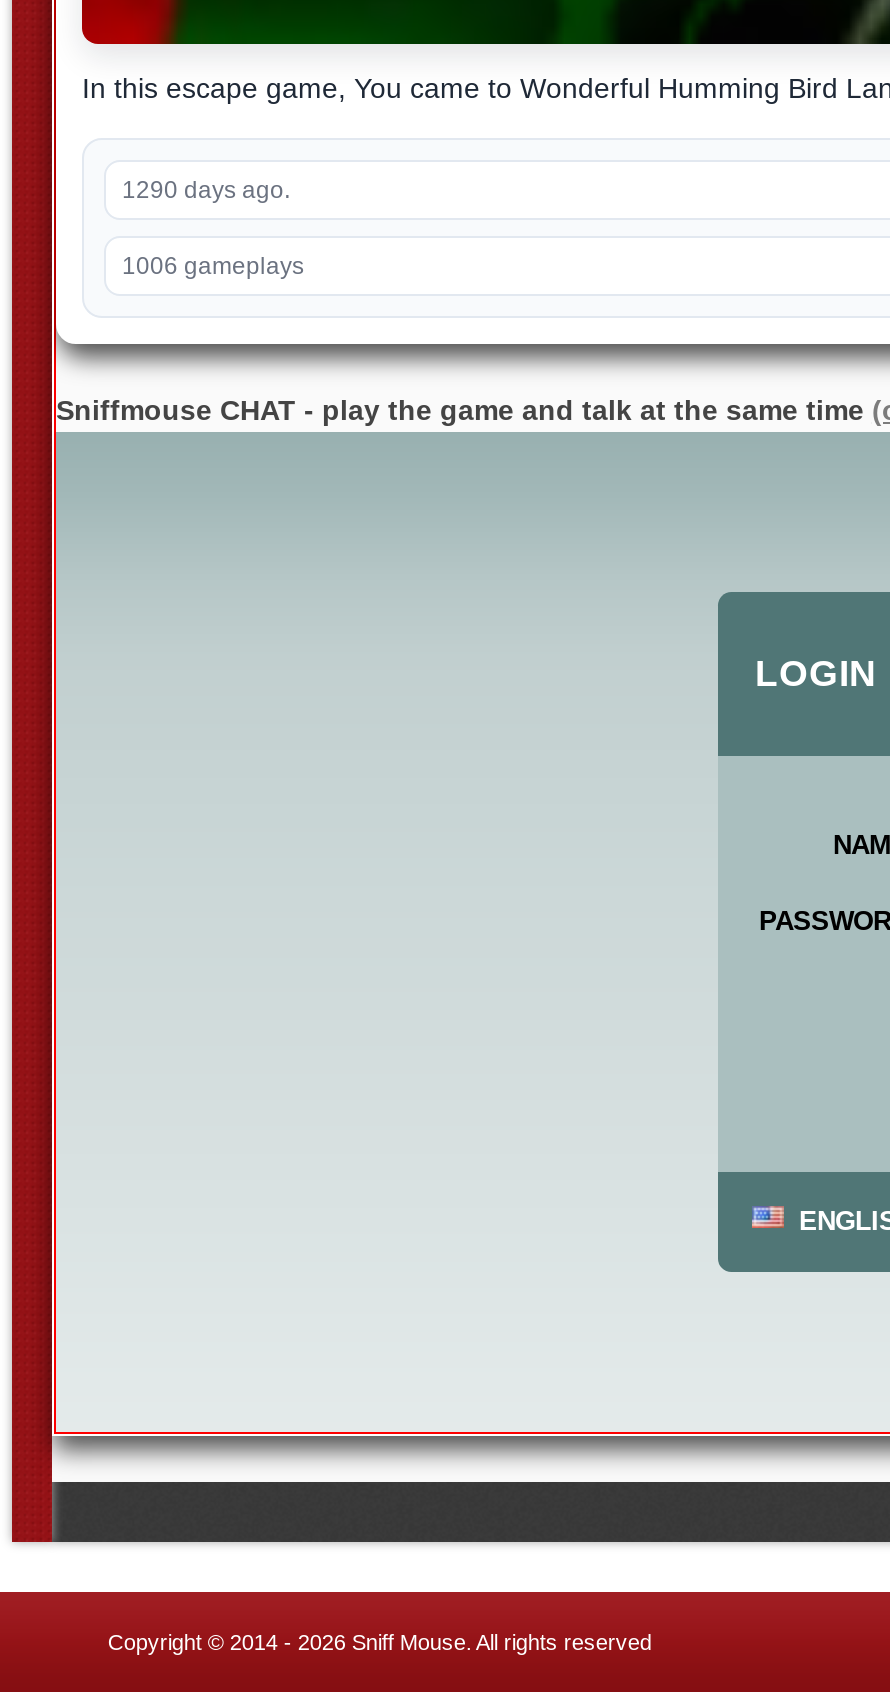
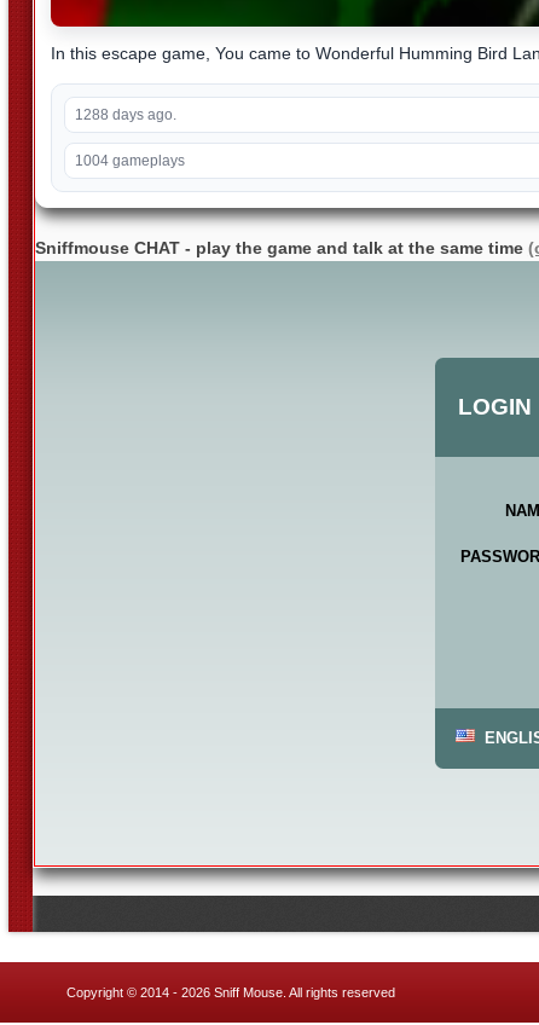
[122,176,290,204] 1290 days ago. -> [75,107,176,124] 1288 days ago.
[122,252,304,280] 1006 gameplays -> [75,153,185,169] 1004 gameplays

